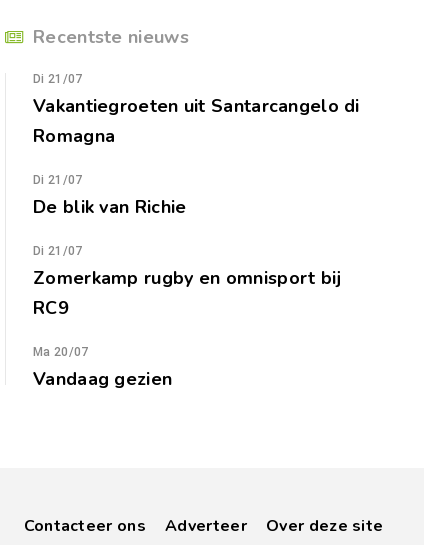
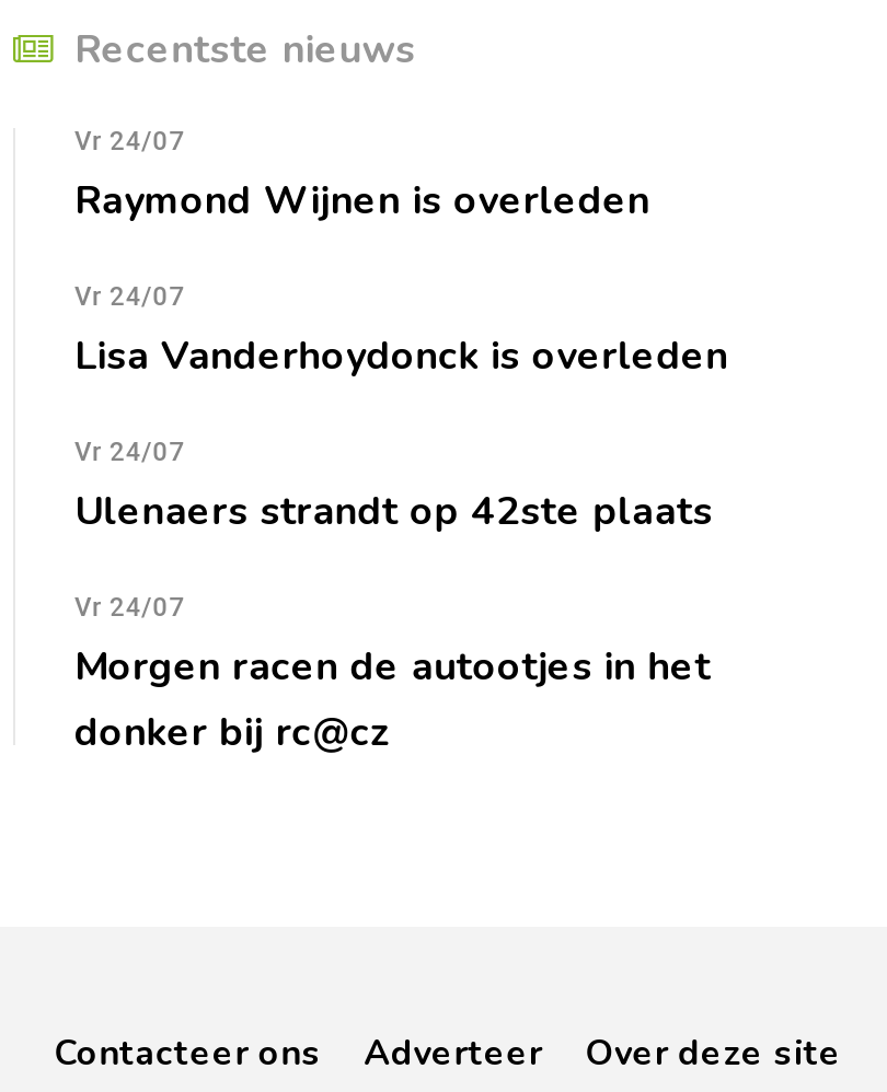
[33,72,360,148] Di 21/07 | Vakantiegroeten uit Santarcangelo di | Romagna -> [74,126,650,226] Vr 24/07 | Raymond Wijnen is overleden
[33,173,186,219] Di 21/07 | De blik van Richie -> [74,281,728,382] Vr 24/07 | Lisa Vanderhoydonck is overleden
[33,244,341,320] Di 21/07 | Zomerkamp rugby en omnisport bij | RC9 -> [74,437,713,537] Vr 24/07 | Ulenaers strandt op 42ste plaats
[33,345,172,391] Ma 20/07 | Vandaag gezien -> [74,592,711,758] Vr 24/07 | Morgen racen de autootjes in het | donker bij rc@cz

